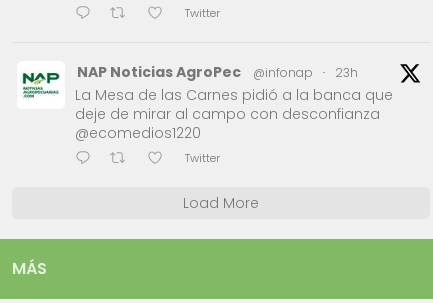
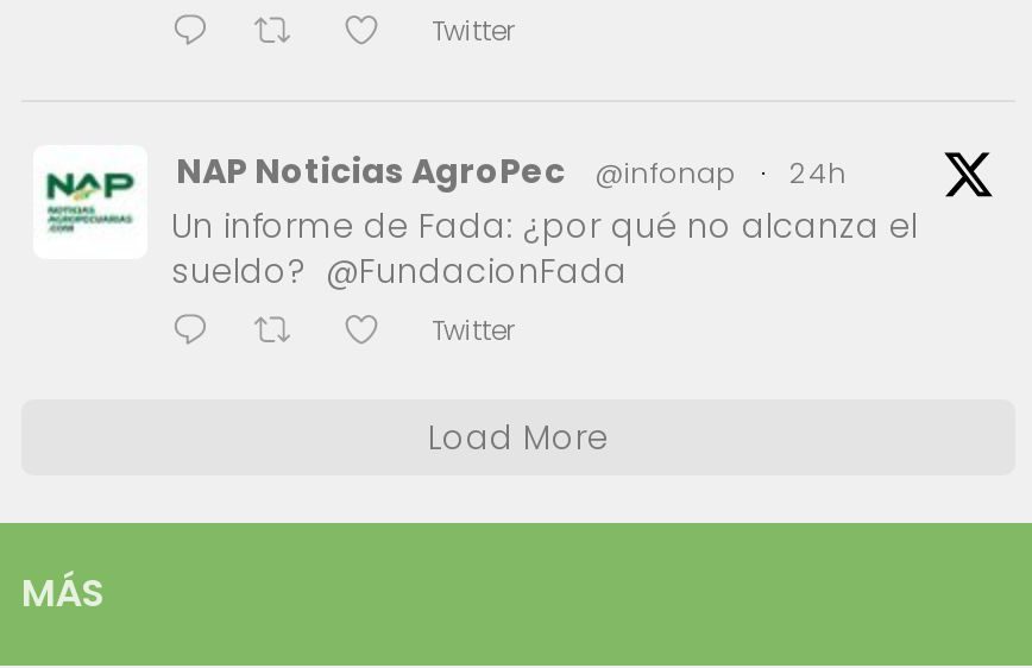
[75,64,393,143] 23h | La Mesa de las Carnes pidió a la banca que | deje de mirar al campo con desconfianza | @ecomedios1220 -> [171,153,918,295] 24h | Un informe de Fada: ¿por qué no alcanza el | sueldo? @FundacionFada

